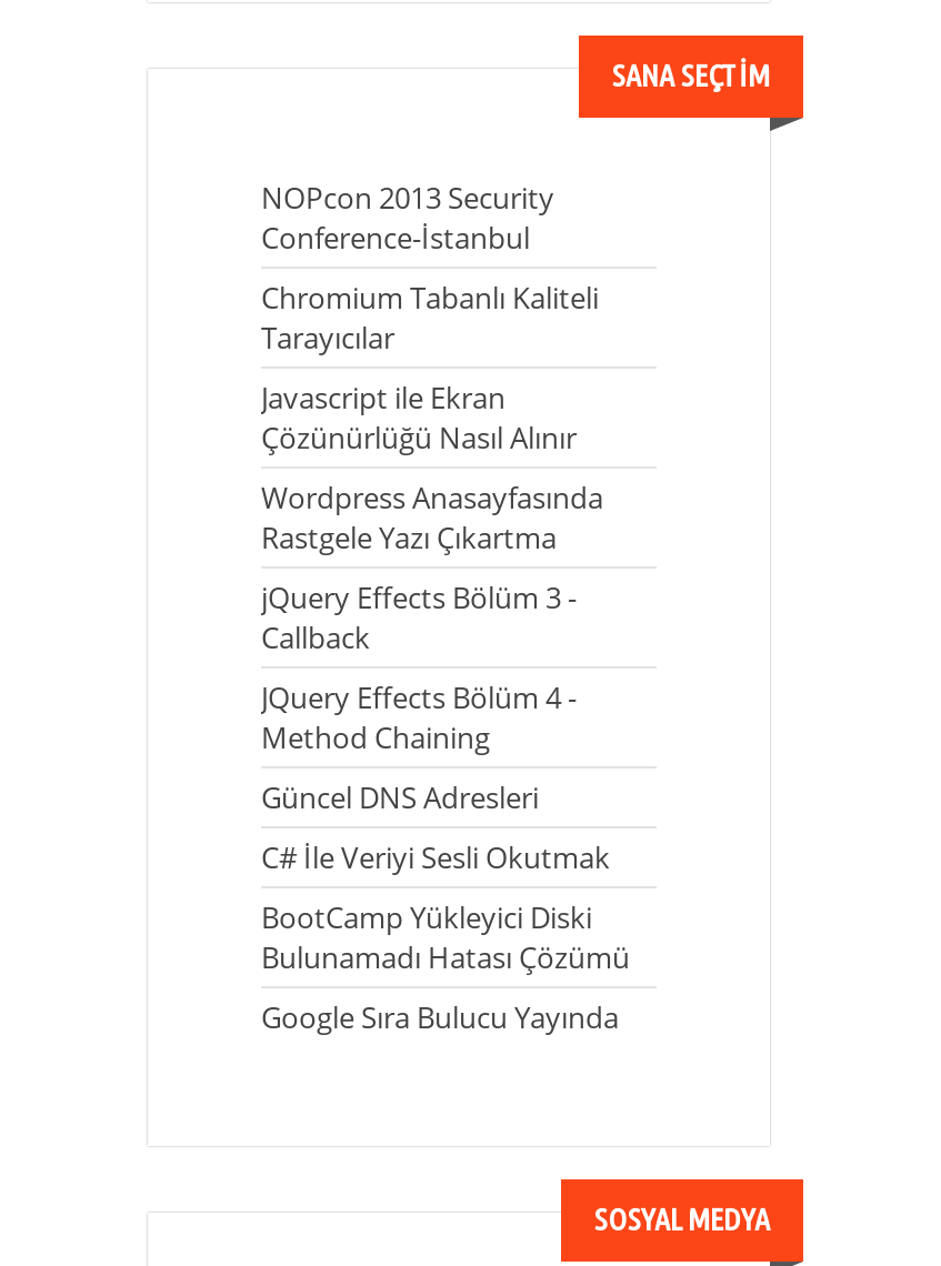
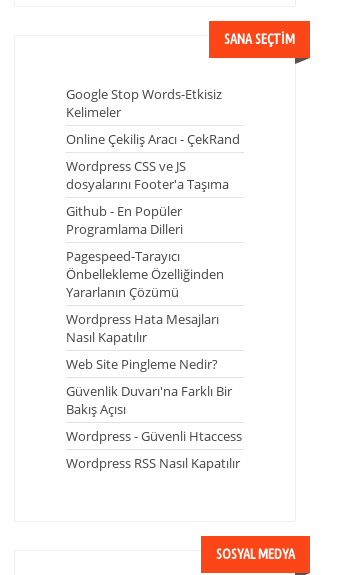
[261,177,554,257] NOPcon 2013 Security | Conference-İstanbul -> [66,85,222,121] Google Stop Words-Etkisiz | Kelimeler
[261,277,599,357] Chromium Tabanlı Kaliteli | Tarayıcılar -> [66,130,240,148] Online Çekiliş Aracı - ÇekRand
[261,377,577,457] Javascript ile Ekran | Çözünürlüğü Nasıl Alınır -> [66,157,229,193] Wordpress CSS ve JS | dosyalarını Footer'a Taşıma
[261,477,603,557] Wordpress Anasayfasında | Rastgele Yazı Çıkartma -> [66,202,183,238] Github - En Popüler | Programlama Dilleri
[261,577,577,657] jQuery Effects Bölüm 3 - | Callback -> [66,247,224,301] Pagespeed-Tarayıcı | Önbellekleme Özelliğinden | Yararlanın Çözümü
[261,677,577,757] JQuery Effects Bölüm 4 - | Method Chaining -> [66,310,219,346] Wordpress Hata Mesajları | Nasıl Kapatılır
[261,777,539,817] Güncel DNS Adresleri -> [66,355,218,373] Web Site Pingleme Nedir?
[261,837,610,877] C# İle Veriyi Sesli Okutmak -> [66,382,232,418] Güvenlik Duvarı'na Farklı Bir | Bakış Açısı
[261,897,630,977] BootCamp Yükleyici Diski | Bulunamadı Hatası Çözümü -> [66,427,242,445] Wordpress - Güvenli Htaccess
[261,997,619,1037] Google Sıra Bulucu Yayında -> [66,454,240,472] Wordpress RSS Nasıl Kapatılır

